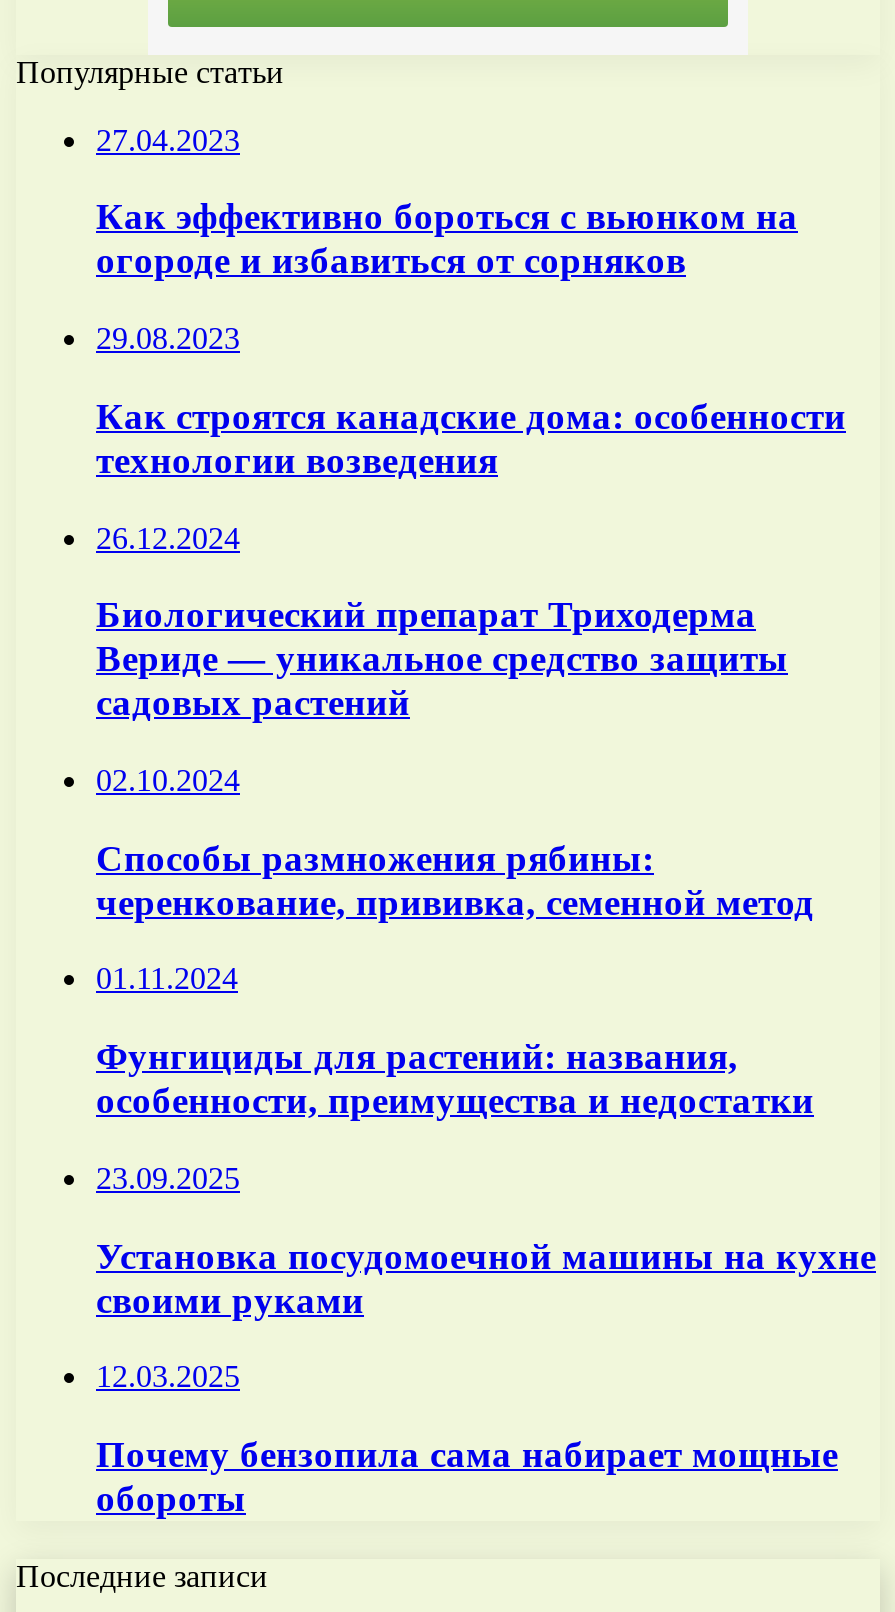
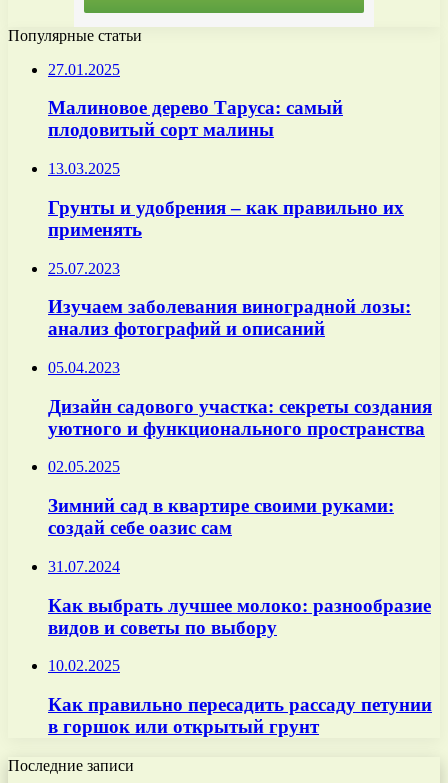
[96,122,240,156] 27.04.2023 -> [48,61,120,78] 27.01.2025
[96,196,798,282] Как эффективно бороться с вьюнком на | огороде и избавиться от сорняков -> [48,97,343,140] Малиновое дерево Таруса: самый | плодовитый сорт малины
[96,321,240,355] 29.08.2023 -> [48,160,120,177] 13.03.2025
[96,395,846,481] Как строятся канадские дома: особенности | технологии возведения -> [48,197,404,240] Грунты и удобрения – как правильно их | применять
[96,520,240,554] 26.12.2024 -> [48,260,120,277] 25.07.2023
[96,594,788,724] Биологический препарат Триходерма | Вериде — уникальное средство защиты | садовых растений -> [48,296,411,339] Изучаем заболевания виноградной лозы: | анализ фотографий и описаний
[96,763,240,797] 02.10.2024 -> [48,359,120,376] 05.04.2023
[96,836,814,922] Способы размножения рябины: | черенкование, прививка, семенной метод -> [48,396,432,439] Дизайн садового участка: секреты создания | уютного и функционального пространства
[96,962,238,996] 01.11.2024 -> [48,458,120,475] 02.05.2025
[96,1035,814,1121] Фунгициды для растений: названия, | особенности, преимущества и недостатки -> [48,495,394,538] Зимний сад в квартире своими руками: | создай себе оазис сам
[96,1161,240,1195] 23.09.2025 -> [48,558,120,575] 31.07.2024
[96,1234,876,1320] Установка посудомоечной машины на кухне | своими руками -> [48,595,431,638] Как выбрать лучшее молоко: разнообразие | видов и советы по выбору
[96,1360,240,1394] 12.03.2025 -> [48,657,120,674] 10.02.2025
[96,1433,838,1519] Почему бензопила сама набирает мощные | обороты -> [48,694,432,737] Как правильно пересадить рассаду петунии | в горшок или открытый грунт

